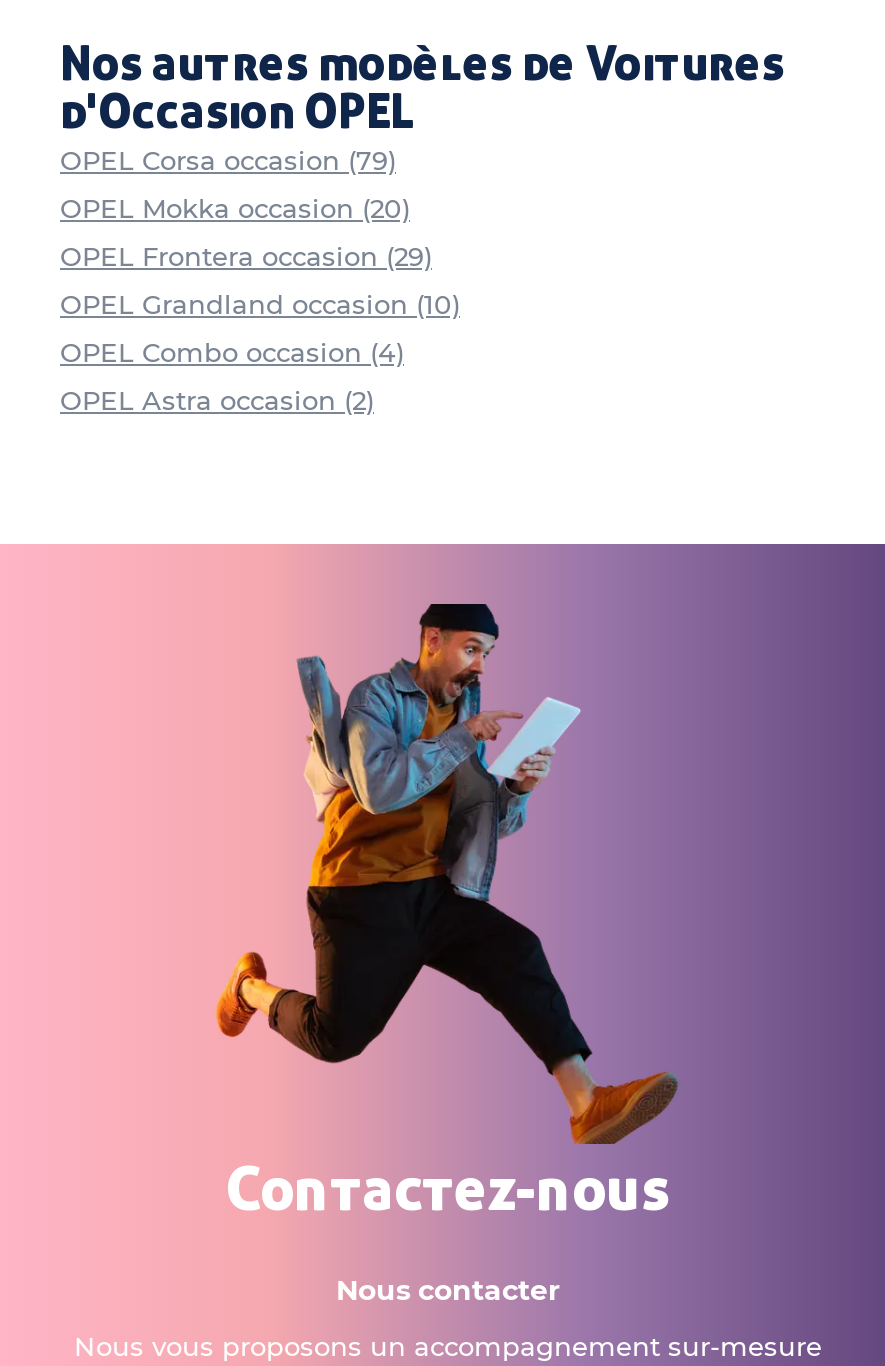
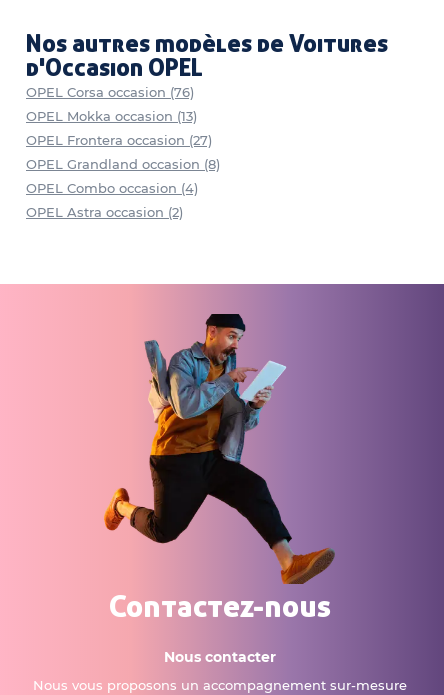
[60,144,396,176] OPEL Corsa occasion (79) -> [26,84,194,100] OPEL Corsa occasion (76)
[60,192,410,224] OPEL Mokka occasion (20) -> [26,108,197,124] OPEL Mokka occasion (13)
[60,240,432,272] OPEL Frontera occasion (29) -> [26,132,212,148] OPEL Frontera occasion (27)
[60,288,460,320] OPEL Grandland occasion (10) -> [26,156,220,172] OPEL Grandland occasion (8)

